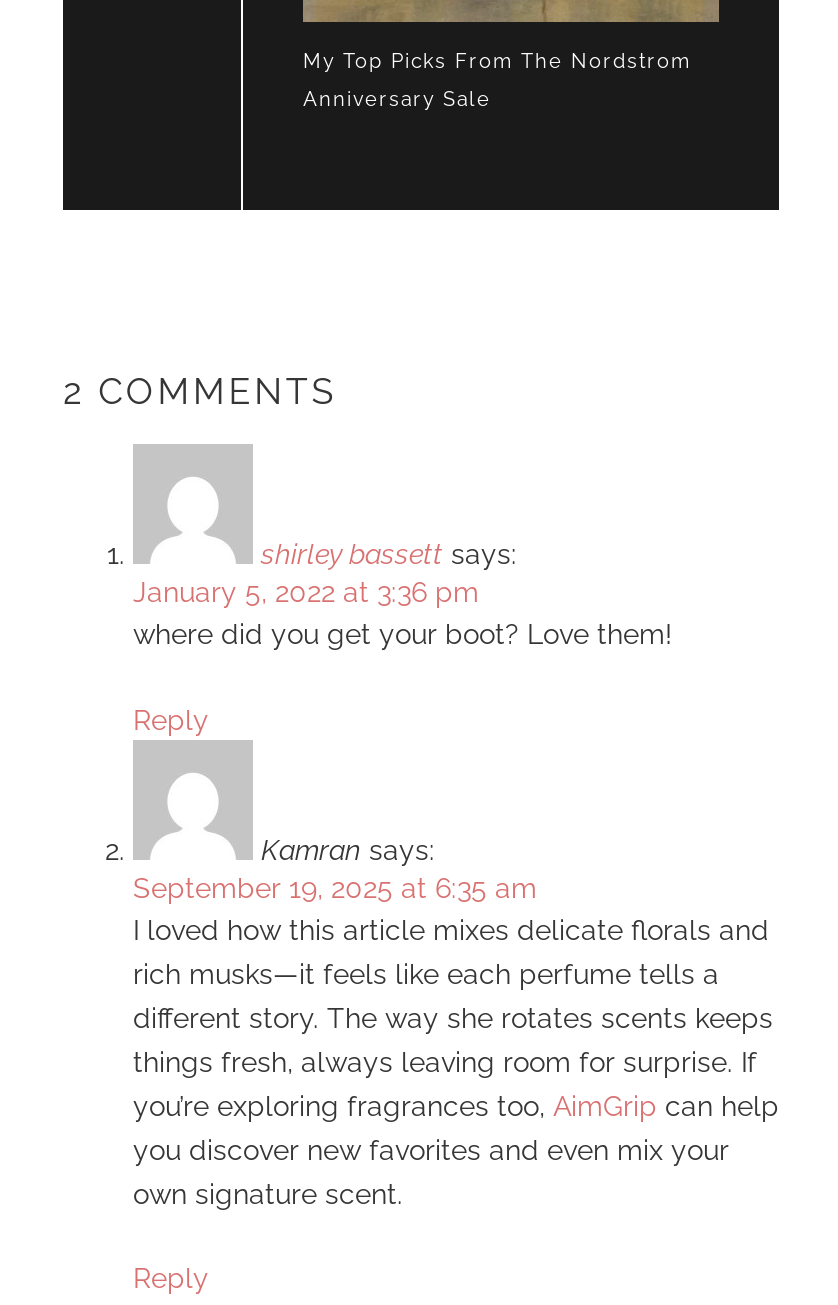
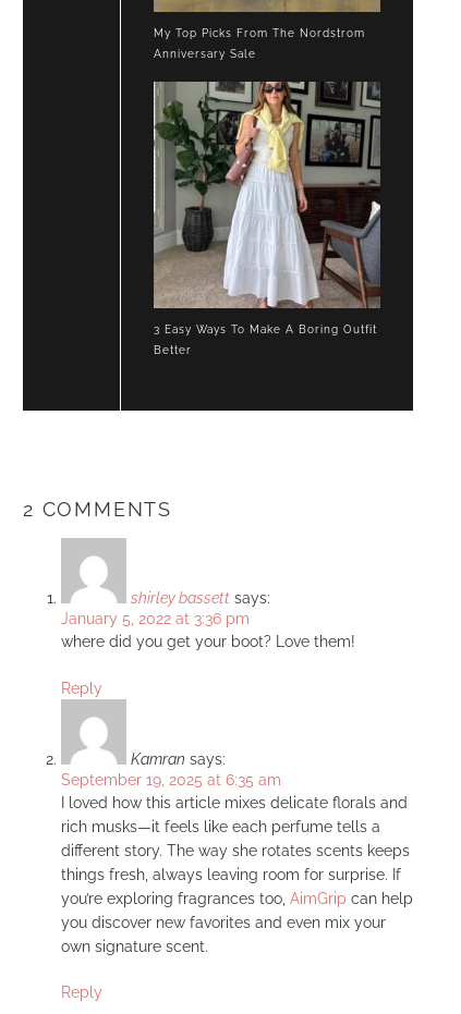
none -> [153,81,381,356] [image] | 3 Easy Ways To Make A Boring Outfit | Better

